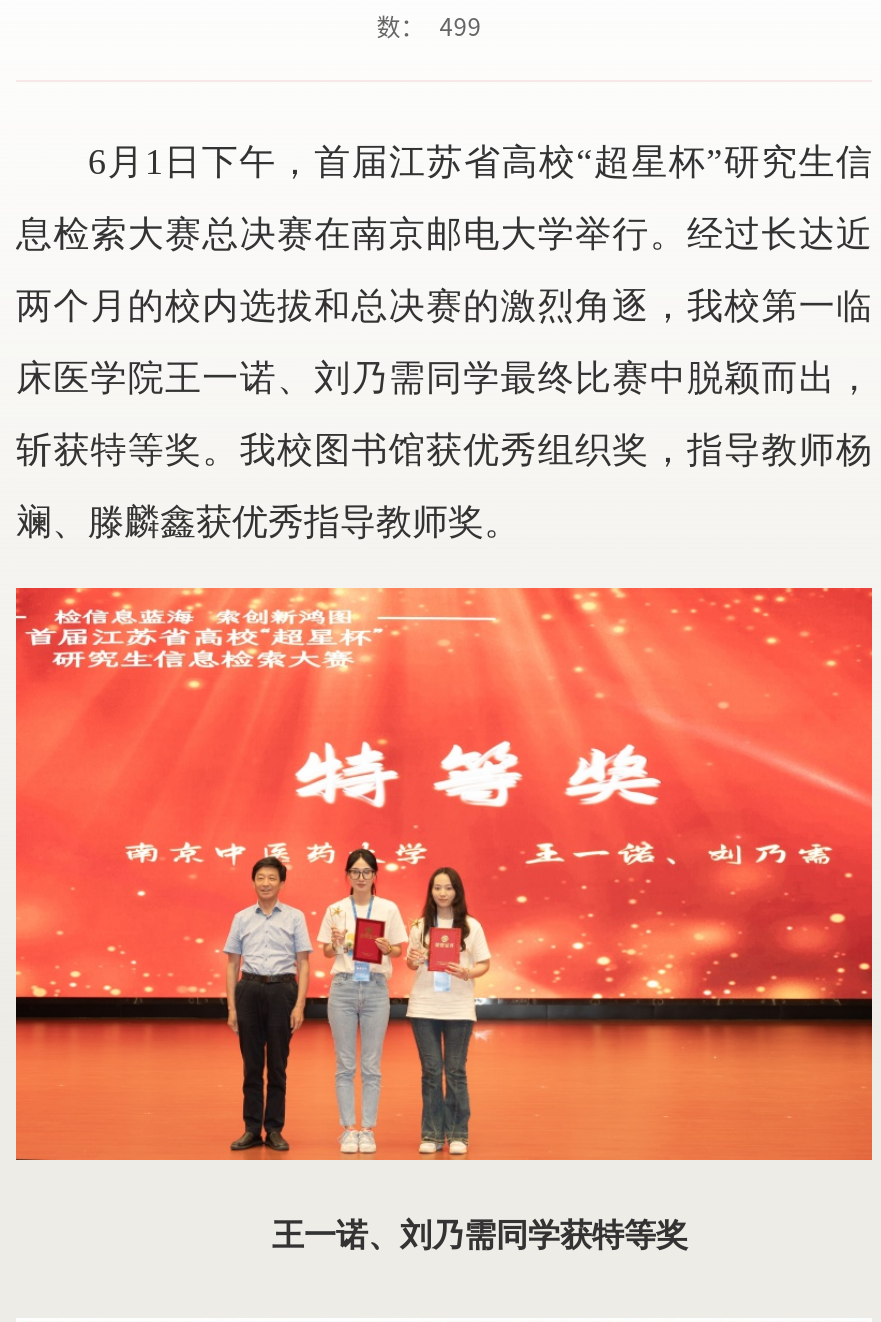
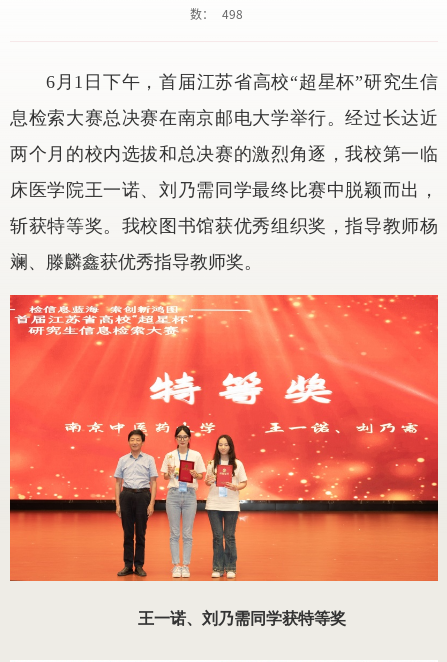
[376,13,482,37] 数： 499 -> [190,7,243,19] 数： 498

